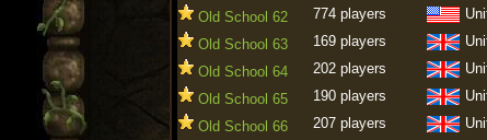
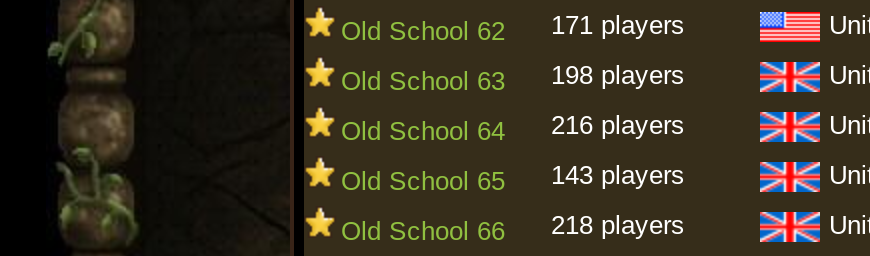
[198,5,386,25] Old School 62 774 players -> [341,10,685,46] Old School 62 171 players
[198,33,386,52] Old School 63 169 players -> [341,60,685,96] Old School 63 198 players
[198,60,386,80] Old School 64 202 players -> [341,110,685,146] Old School 64 216 players
[198,87,386,107] Old School 65 190 players -> [341,160,685,196] Old School 65 143 players
[198,115,386,135] Old School 66 207 players -> [341,210,685,246] Old School 66 218 players

